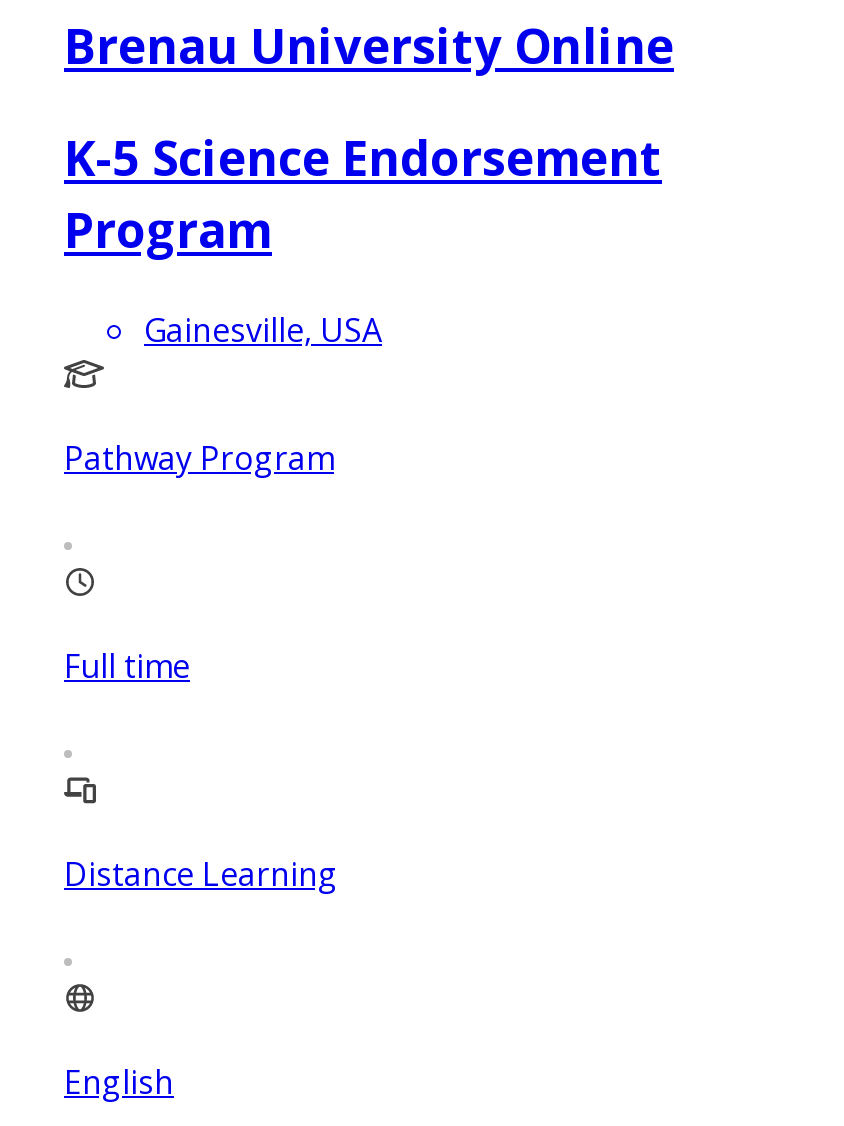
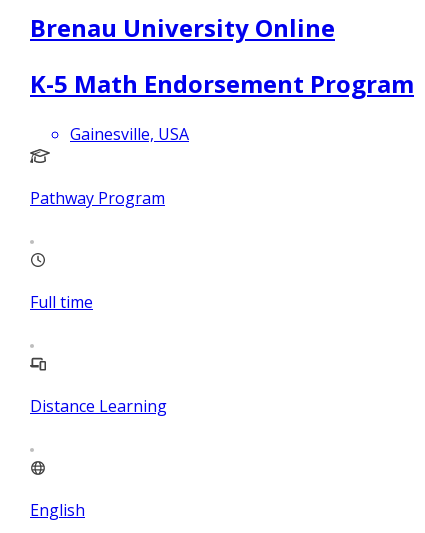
[64,123,662,261] K-5 Science Endorsement | Program -> [30,67,414,100] K-5 Math Endorsement Program

